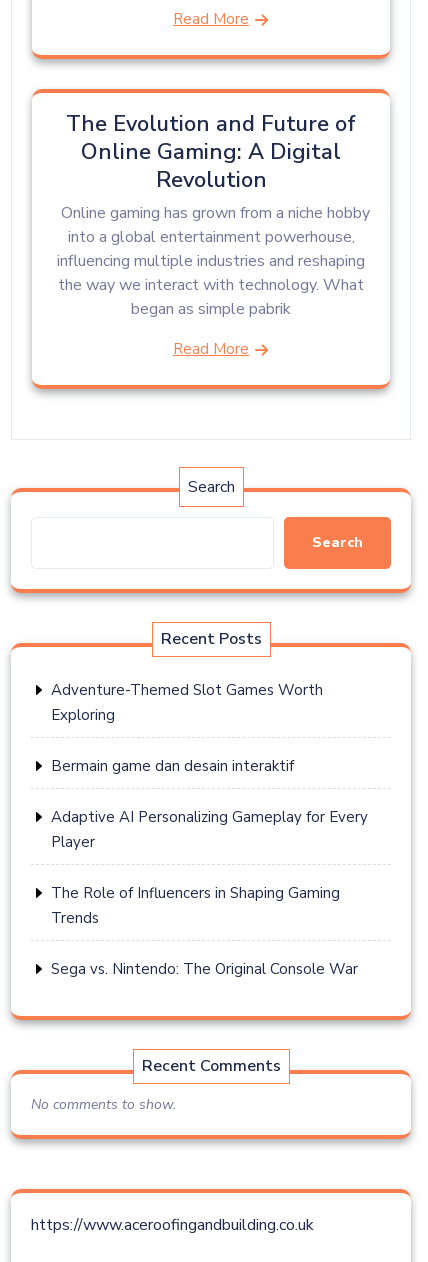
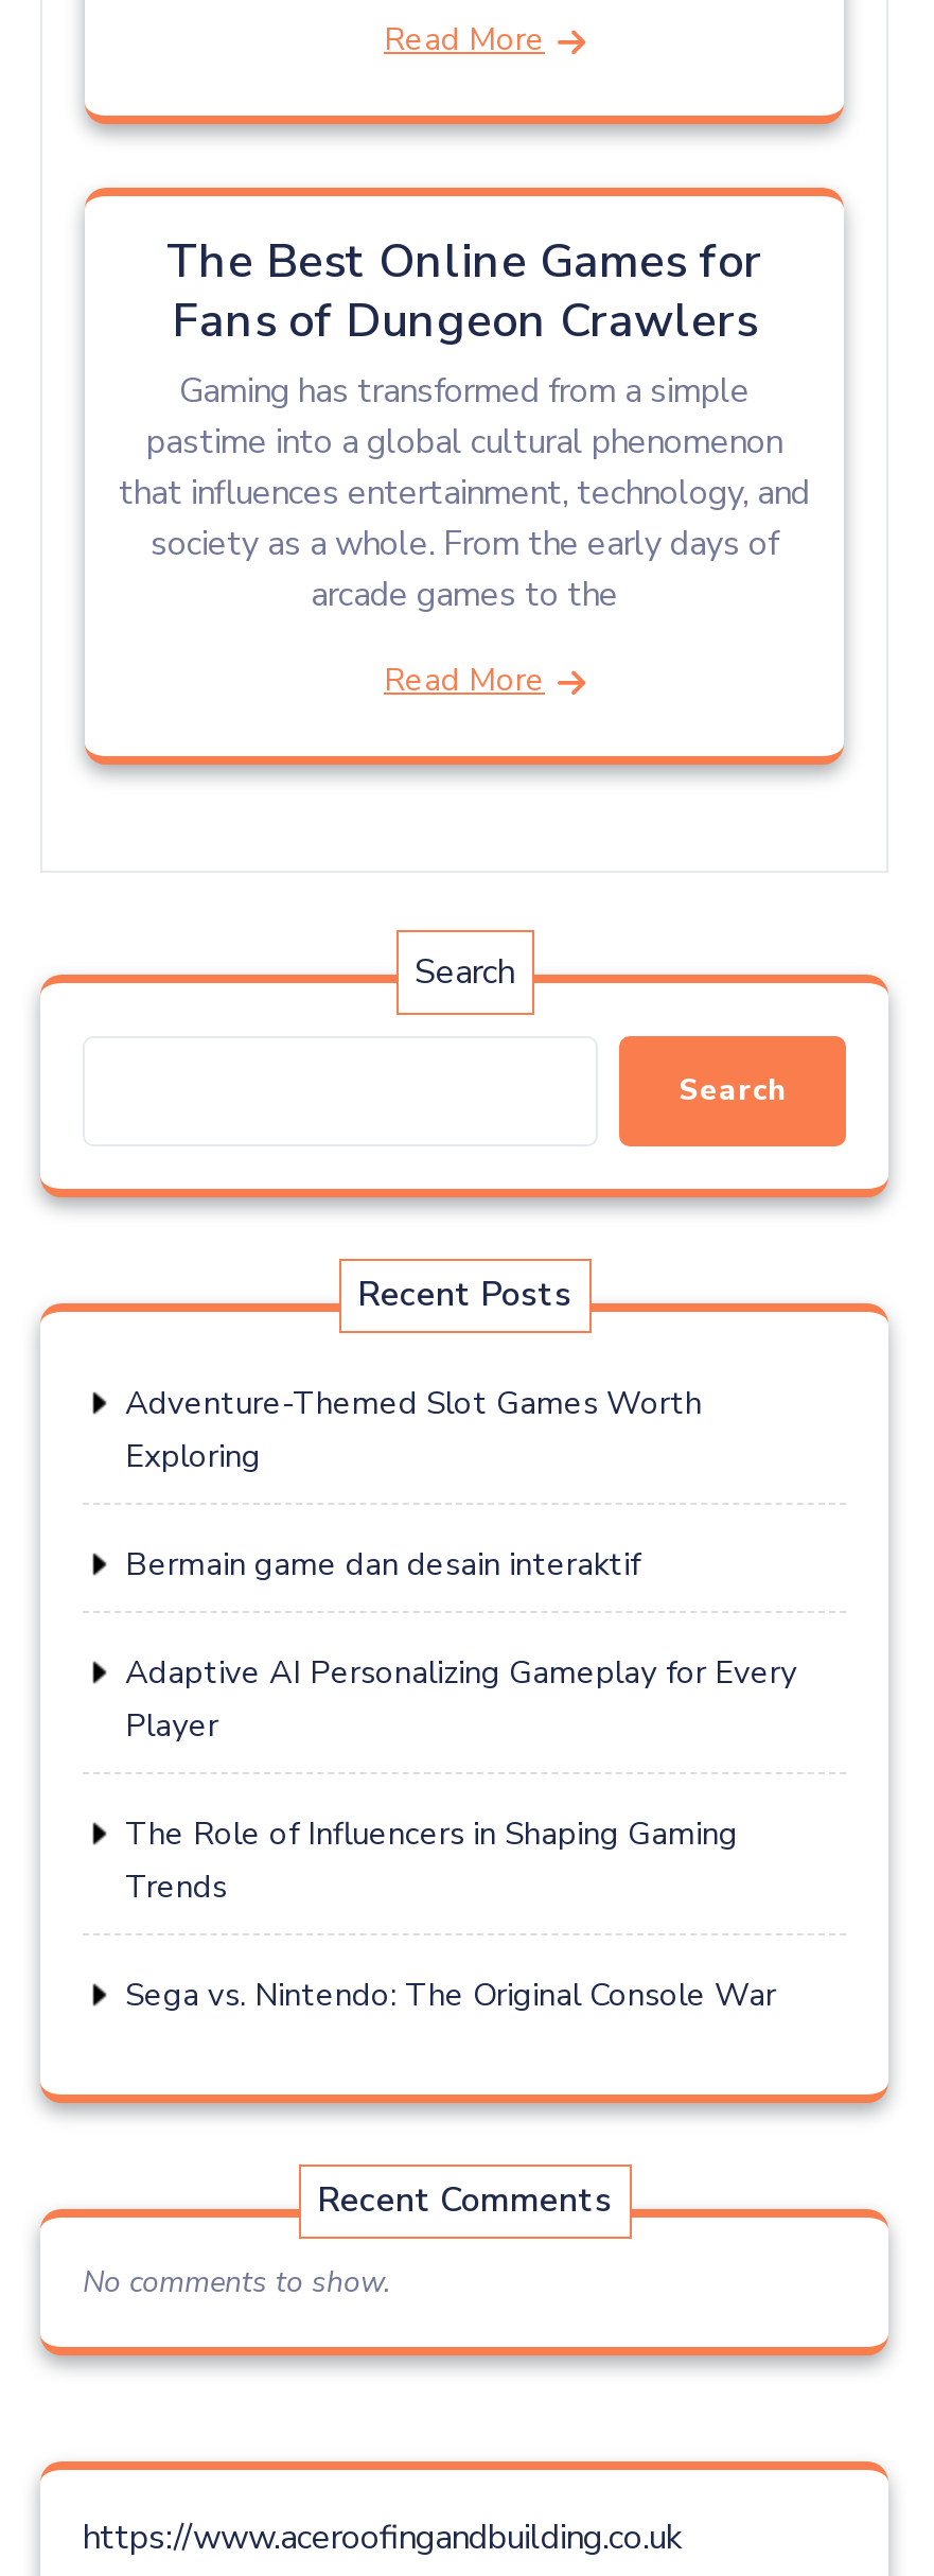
[52,108,369,319] The Evolution and Future of | Online Gaming: A Digital | Revolution | Online gaming has grown from a niche hobby | into a global entertainment powerhouse, | influencing multiple industries and reshaping | the way we interact with technology. What | began as simple pabrik -> [119,229,810,617] The Best Online Games for | Fans of Dungeon Crawlers | Gaming has transformed from a simple | pastime into a global cultural phenomenon | that influences entertainment, technology, and | society as a whole. From the early days of | arcade games to the

